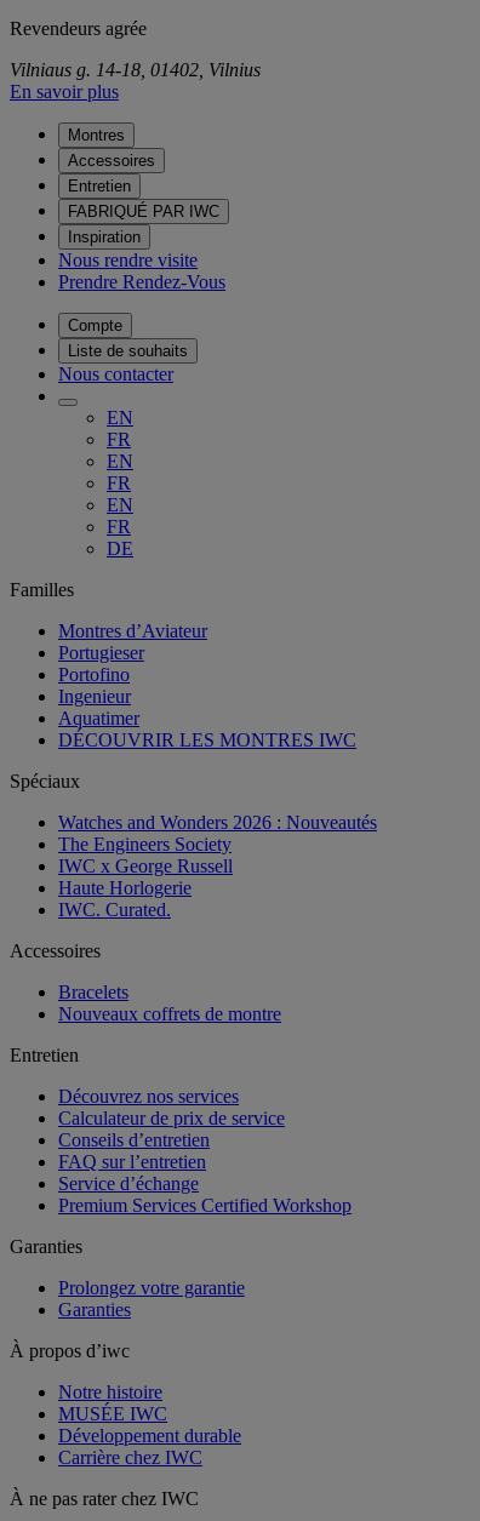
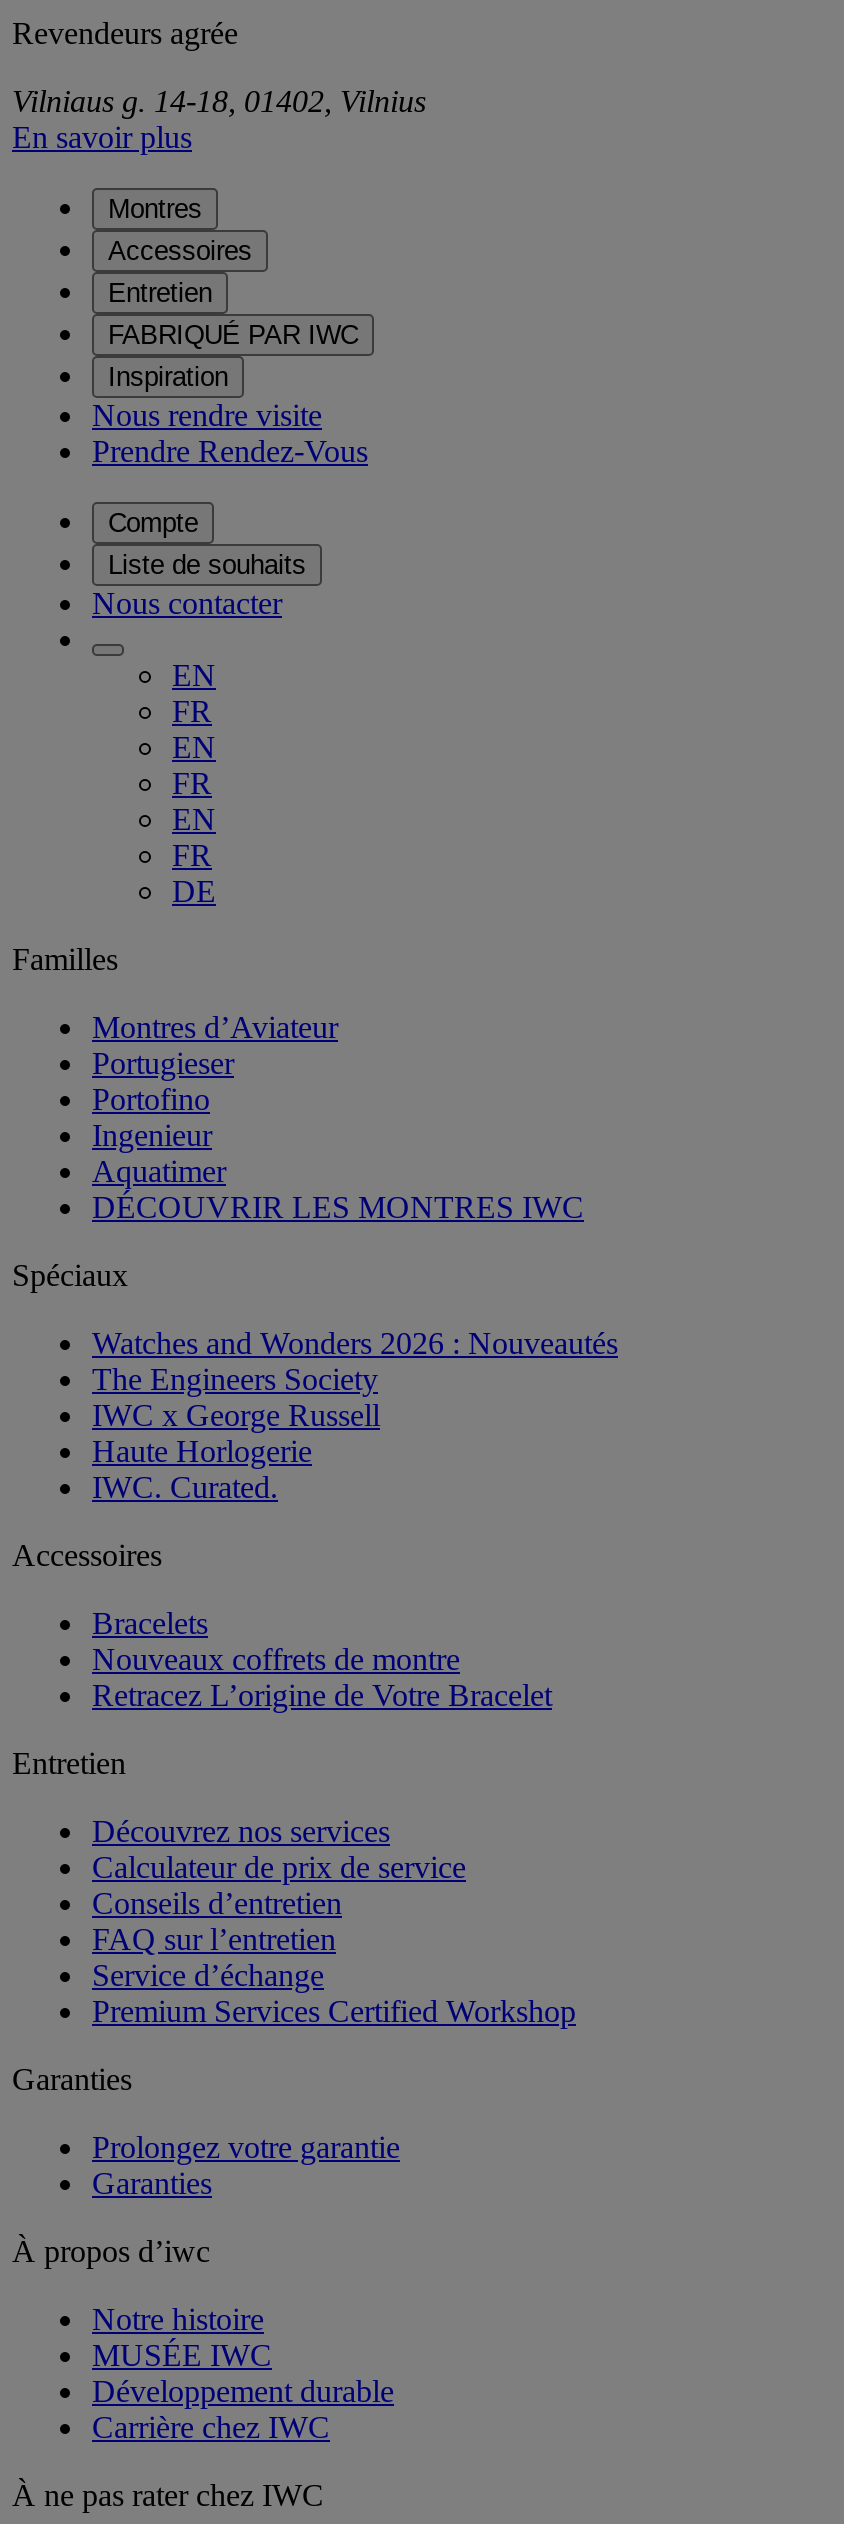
none -> [92,1679,552,1713] Retracez L’origine de Votre Bracelet

